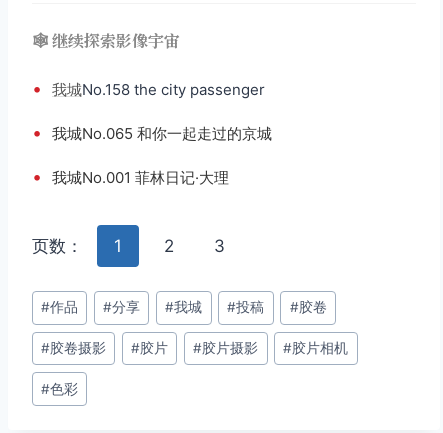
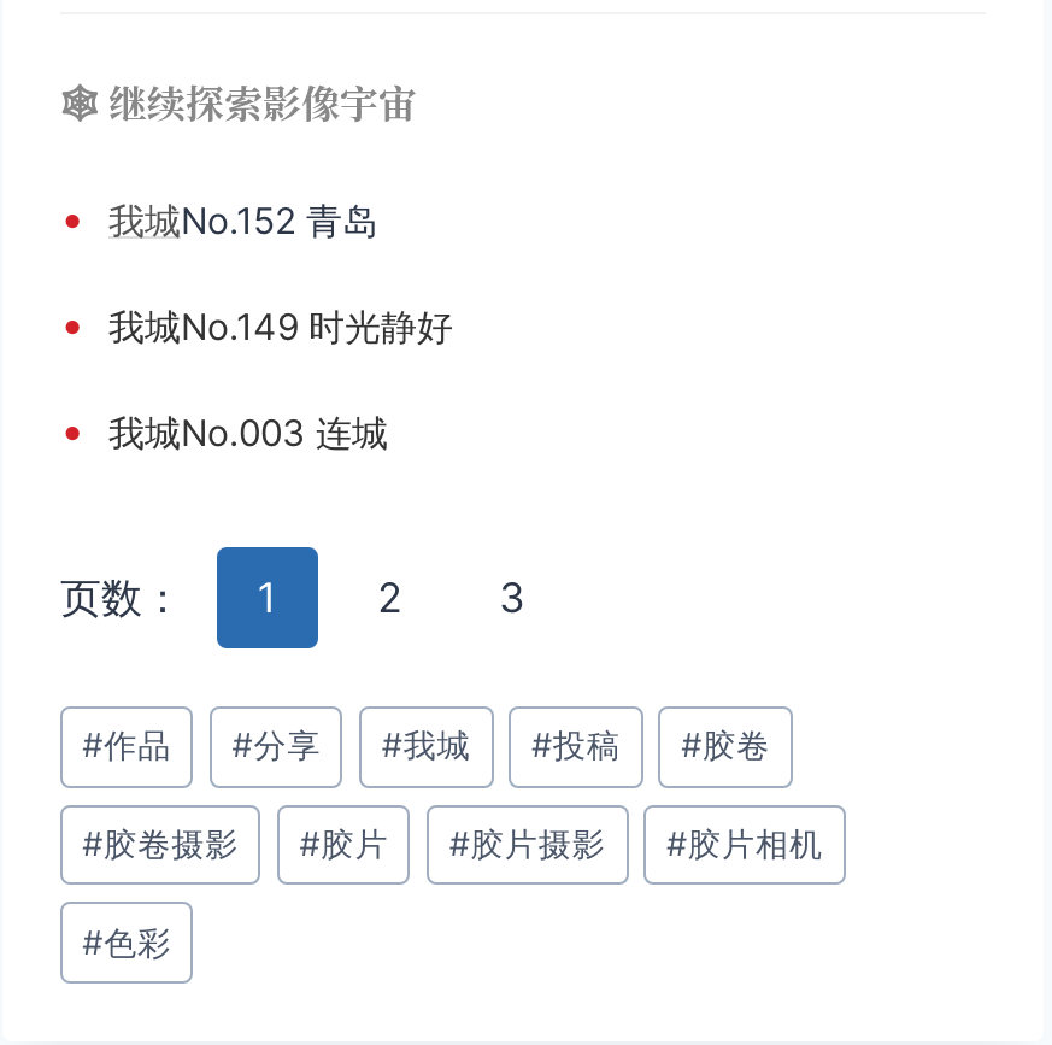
[32,78,265,99] • 我城No.158 the city passenger -> [60,193,378,244] • 我城No.152 青岛
[32,122,272,143] • 我城No.065 和你一起走过的京城 -> [60,299,453,350] • 我城No.149 时光静好
[32,166,229,187] • 我城No.001 菲林日记·大理 -> [60,405,388,456] • 我城No.003 连城

